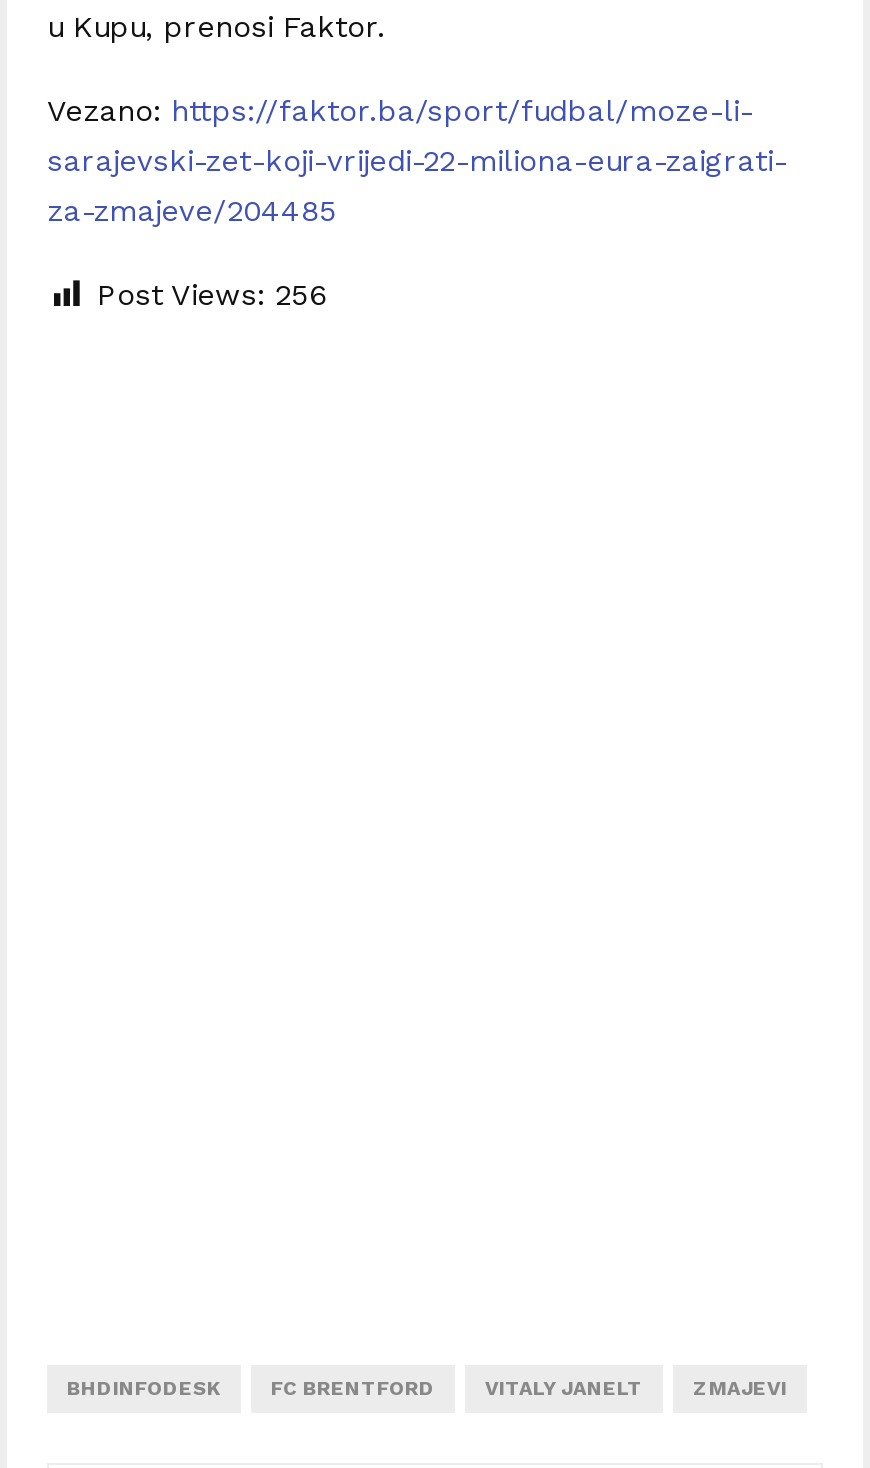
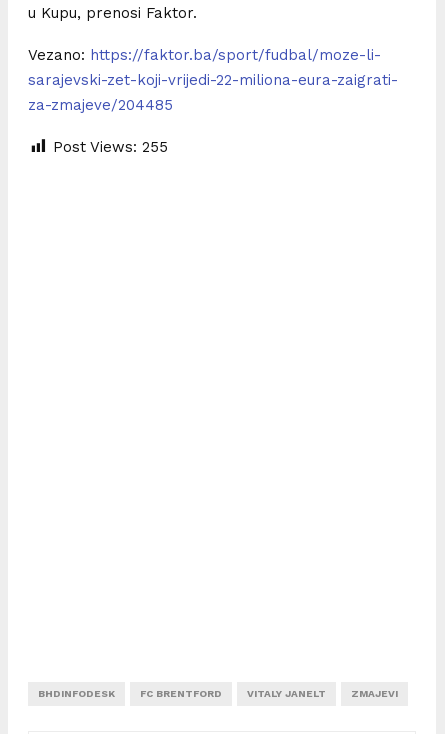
[97,276,327,312] Post Views: 256 -> [53,138,168,156] Post Views: 255

